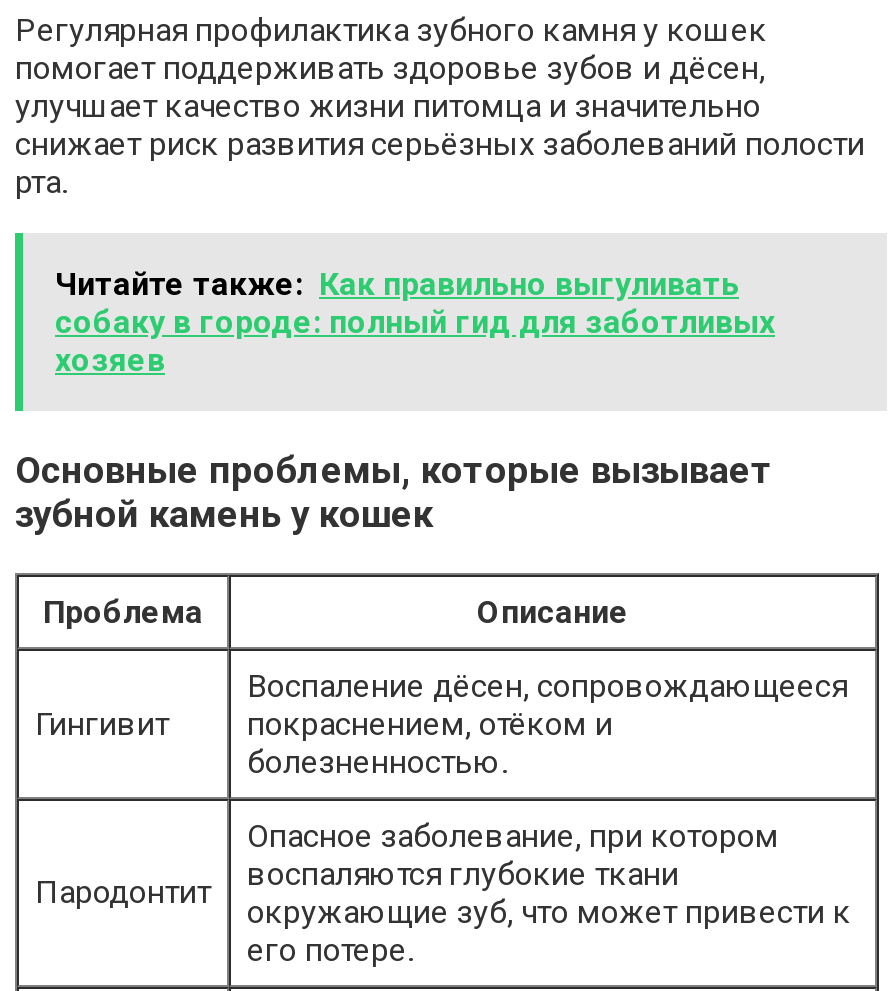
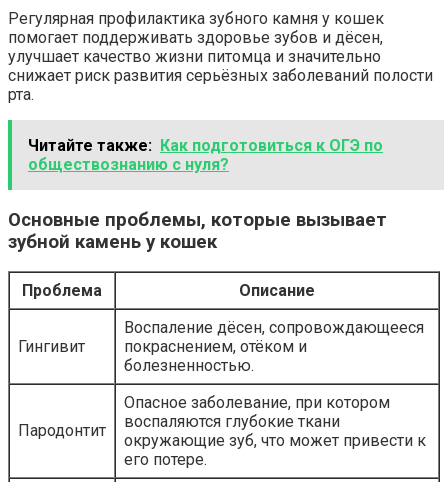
[55,265,775,379] Читайте также: Как правильно выгуливать | собаку в городе: полный гид для заботливых | хозяев -> [28,136,383,174] Читайте также: Как подготовиться к ОГЭ по | обществознанию с нуля?

